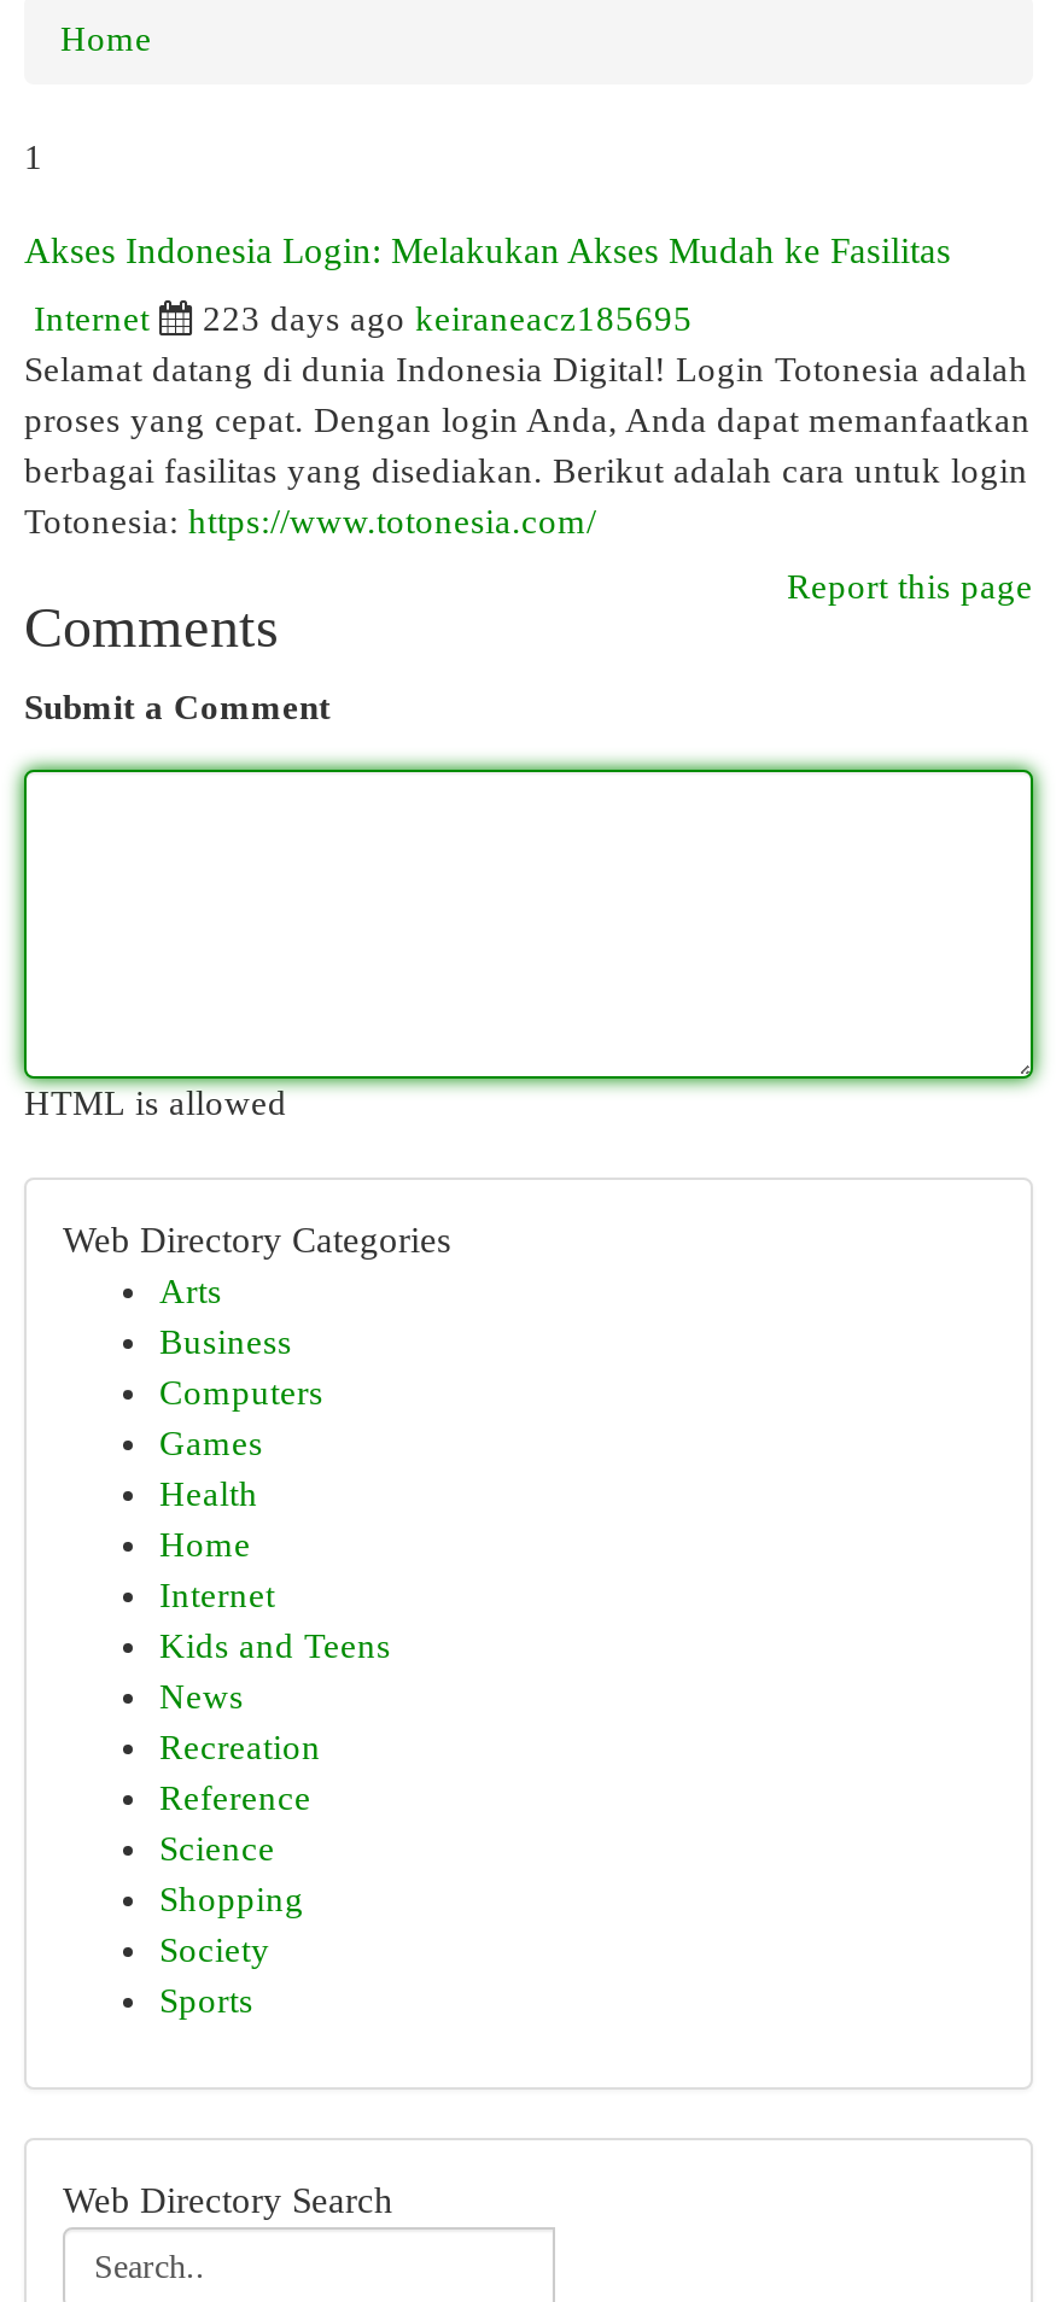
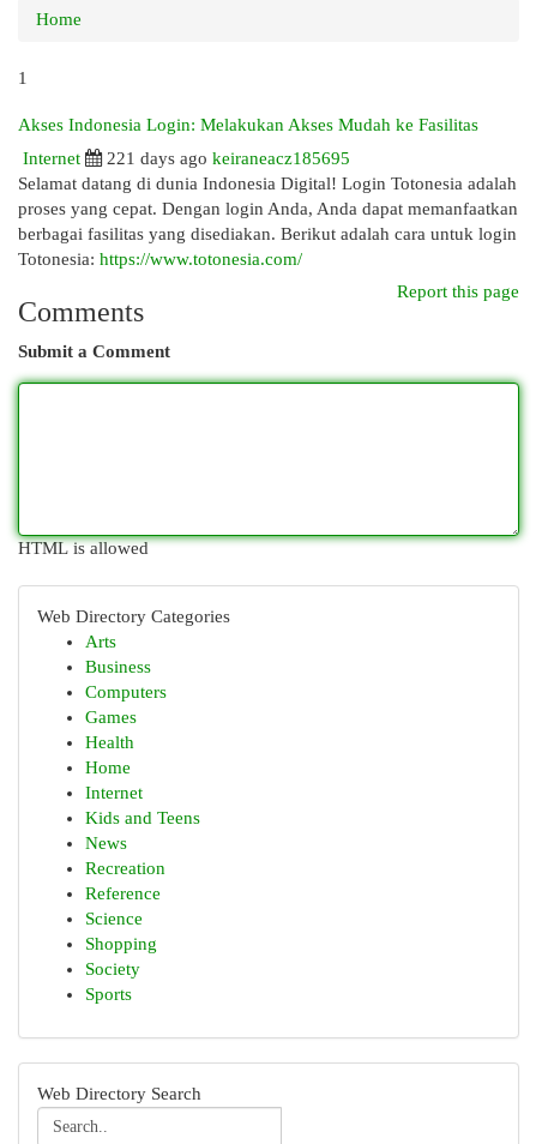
[203,299,693,338] 223 days ago keiraneacz185695 -> [107,149,350,168] 221 days ago keiraneacz185695

